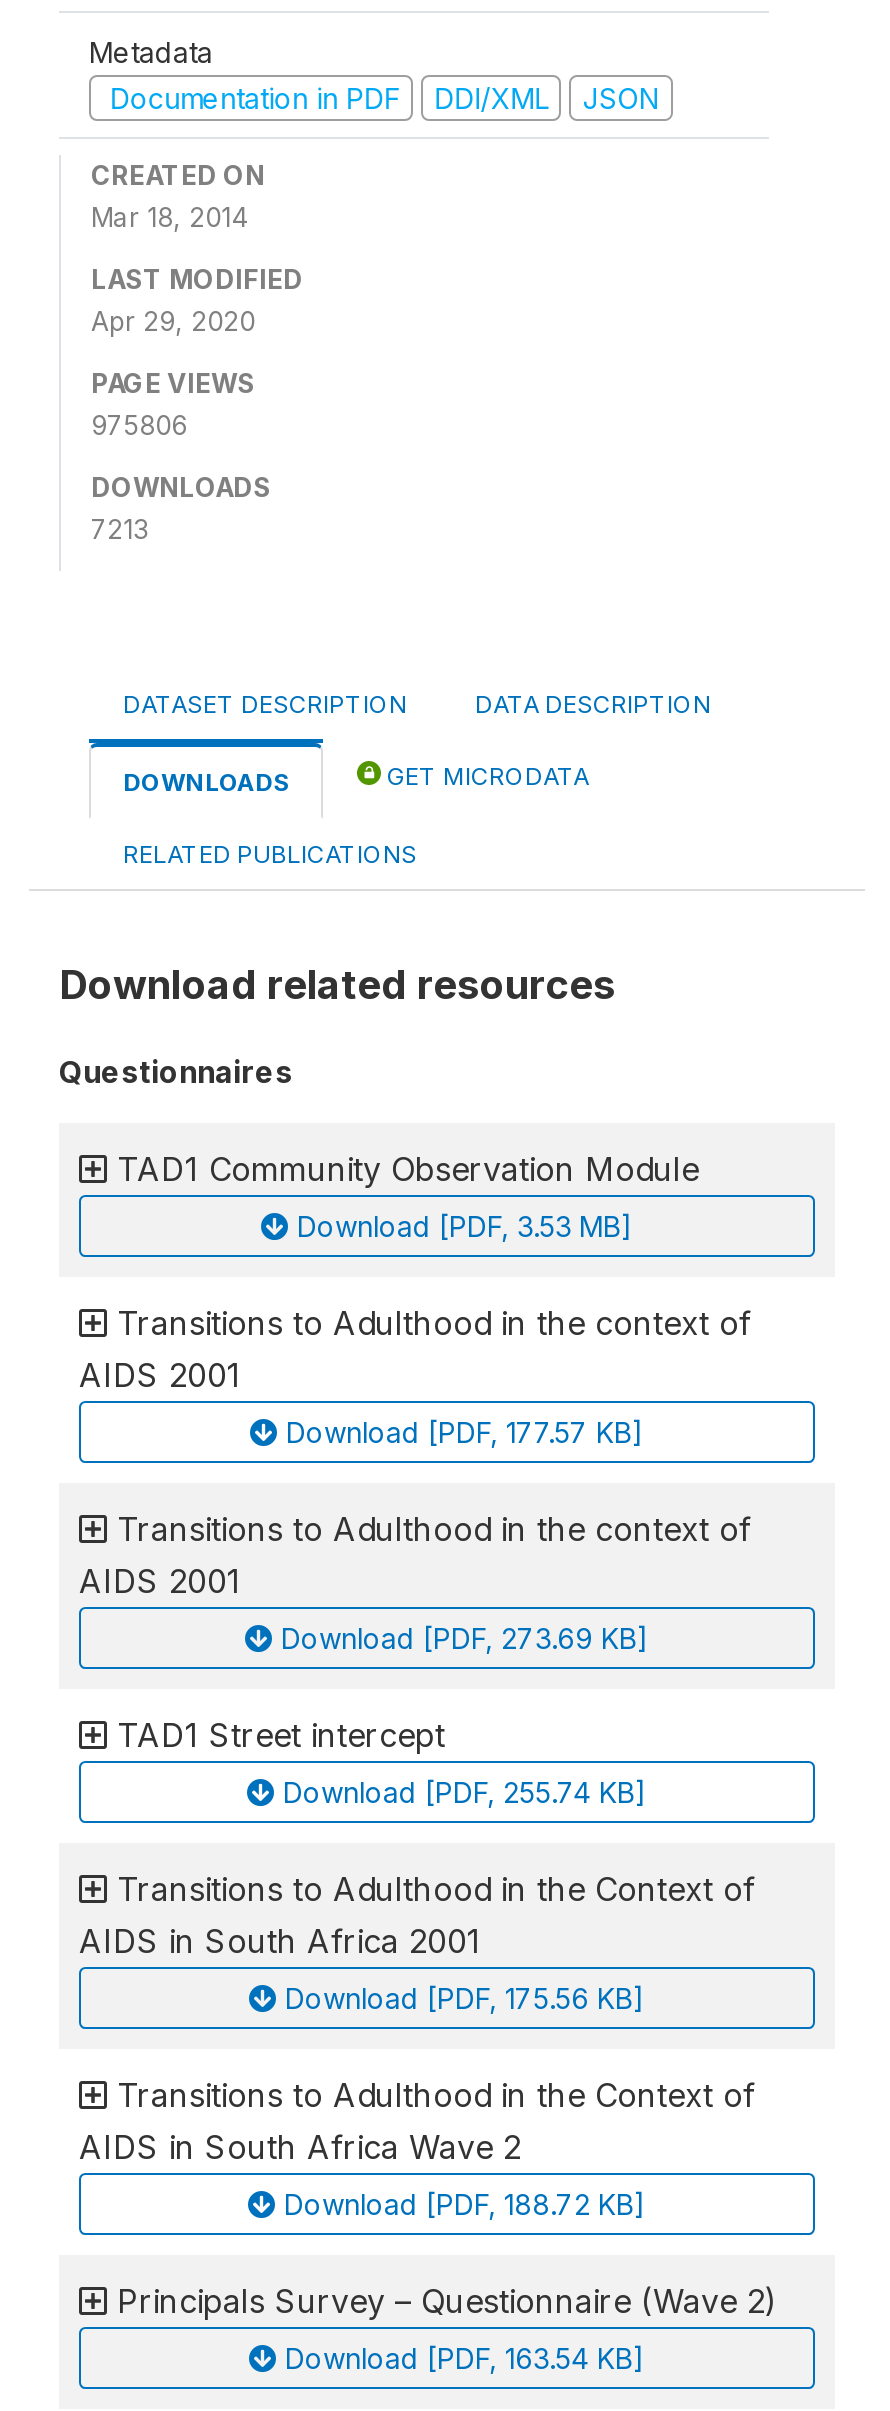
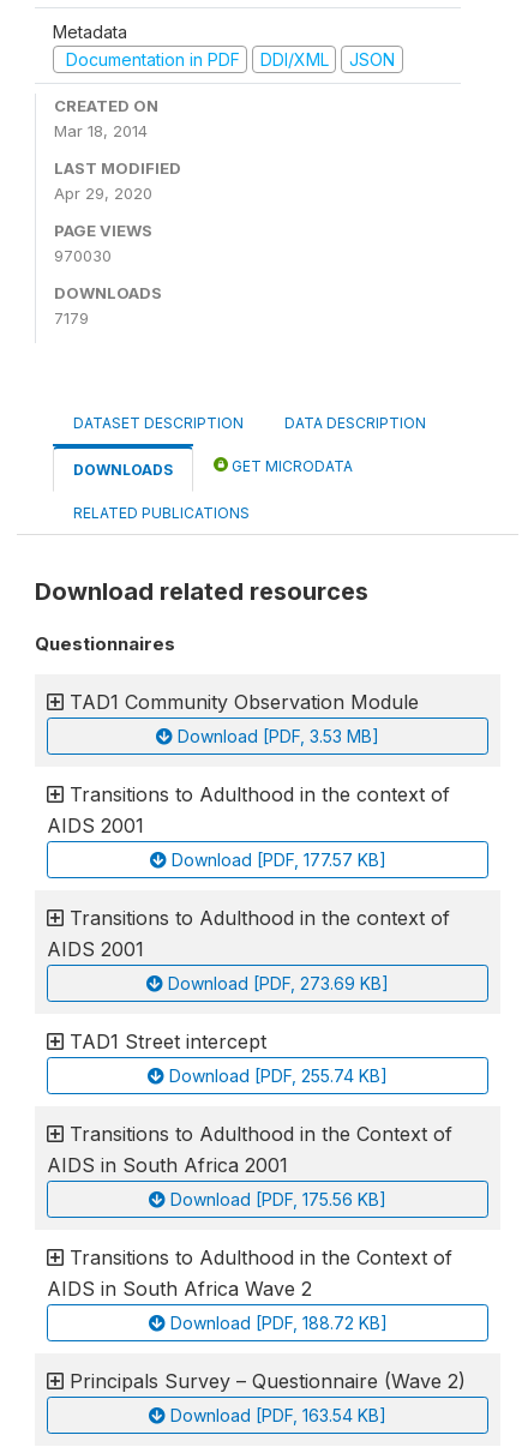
[91,409,187,441] 975806 -> [54,246,112,265] 970030
[91,513,149,545] 7213 -> [54,308,89,328] 7179

